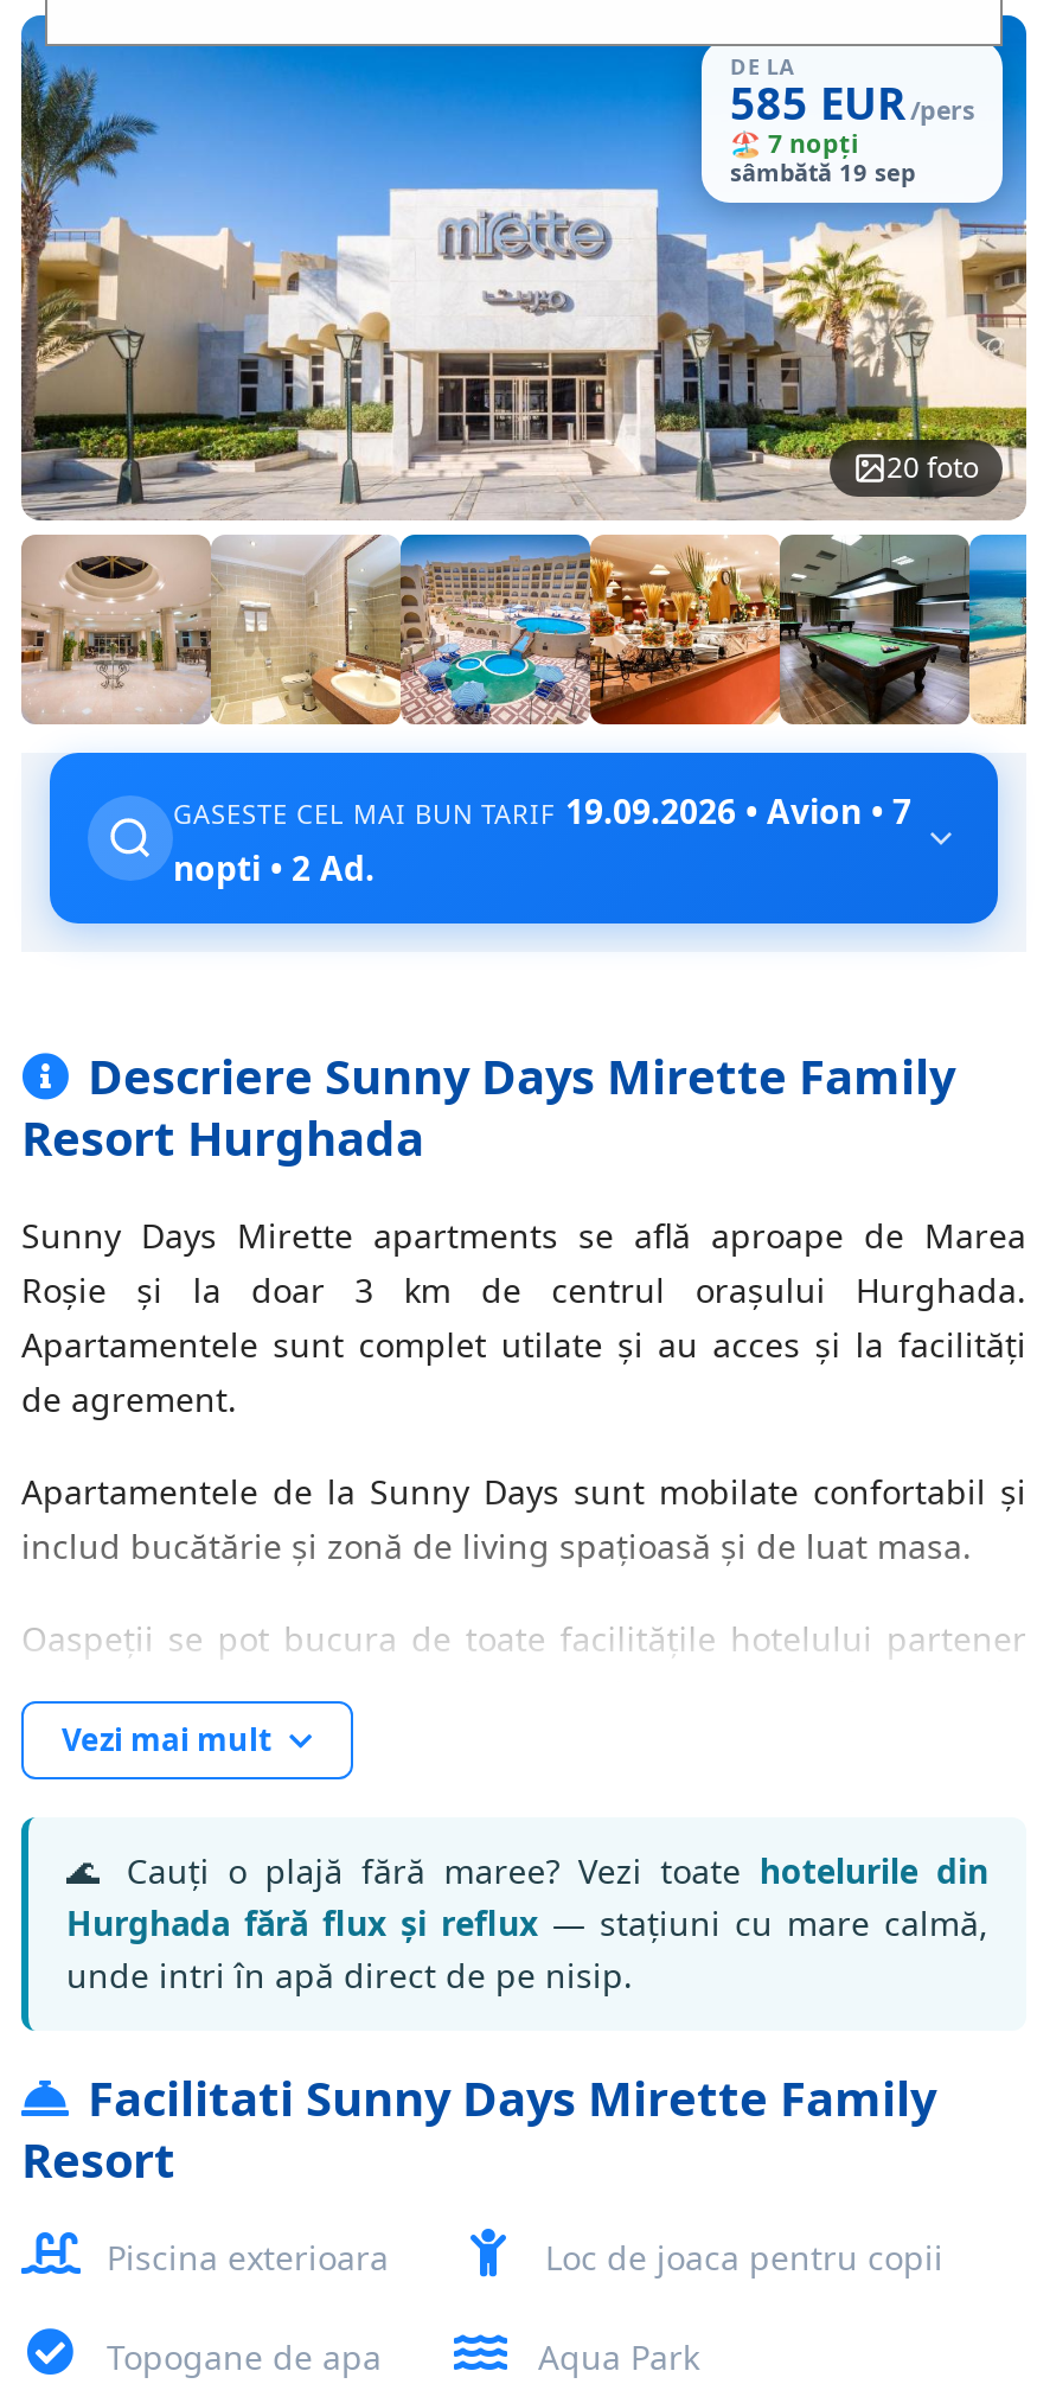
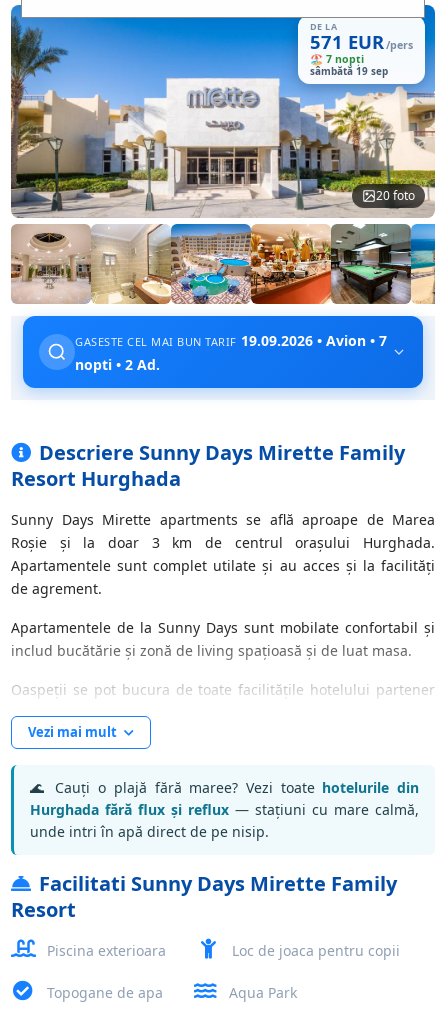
[730,72,974,132] 585 EUR /pers -> [310,29,413,54] 571 EUR /pers

